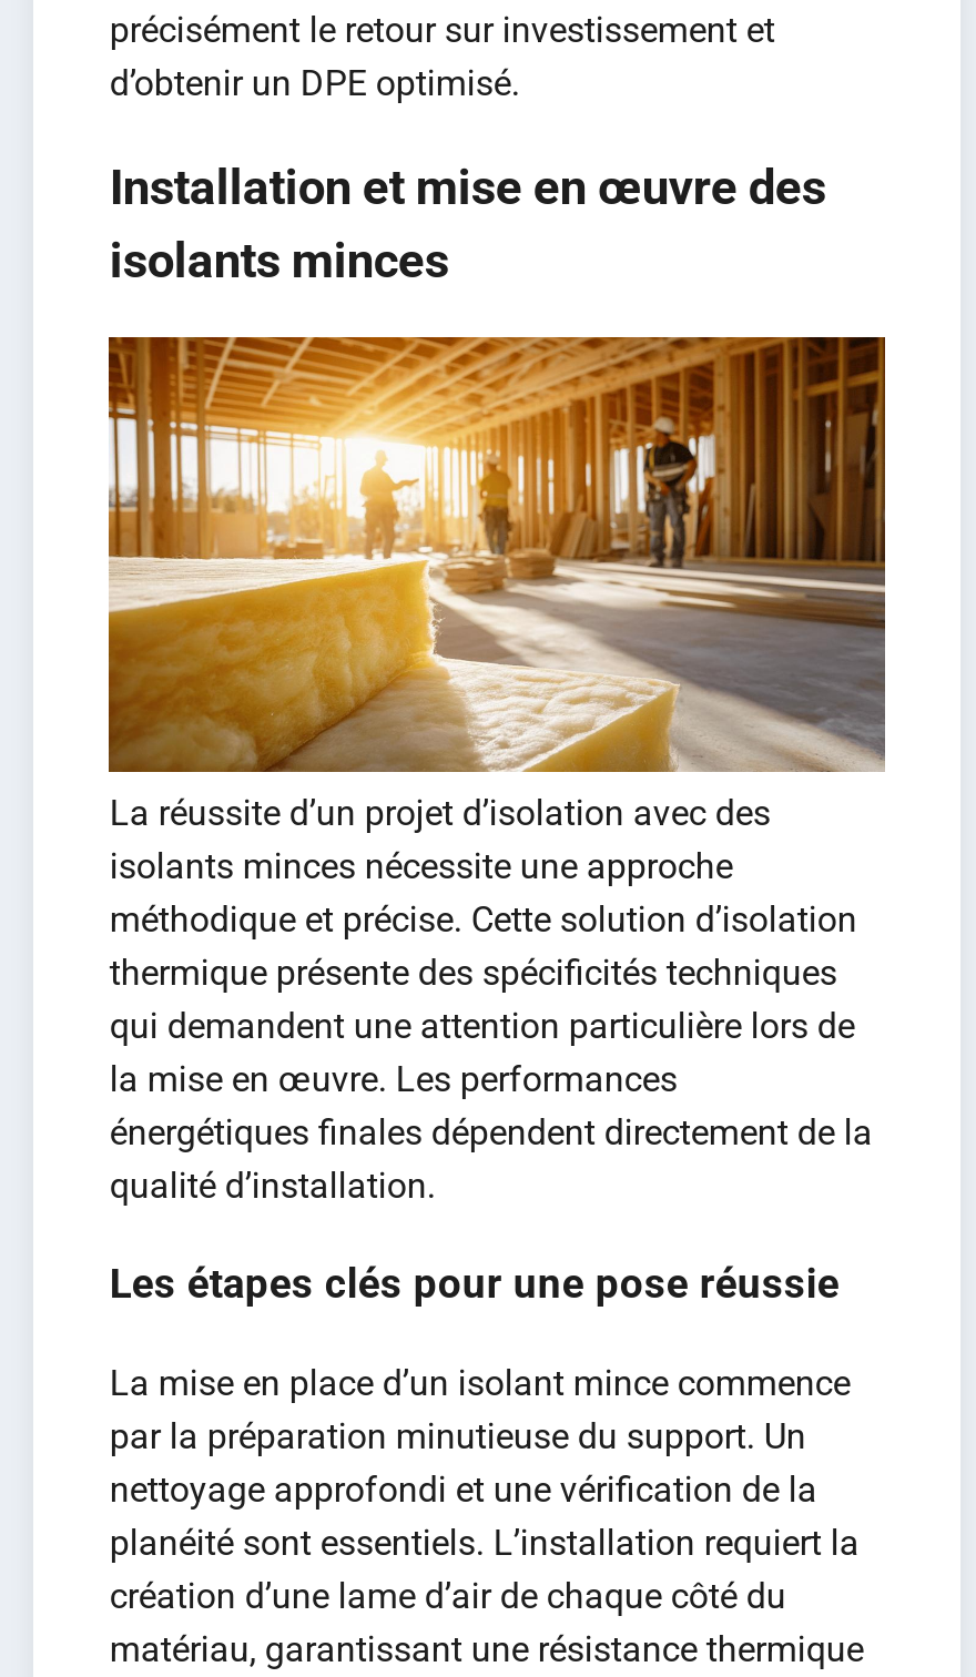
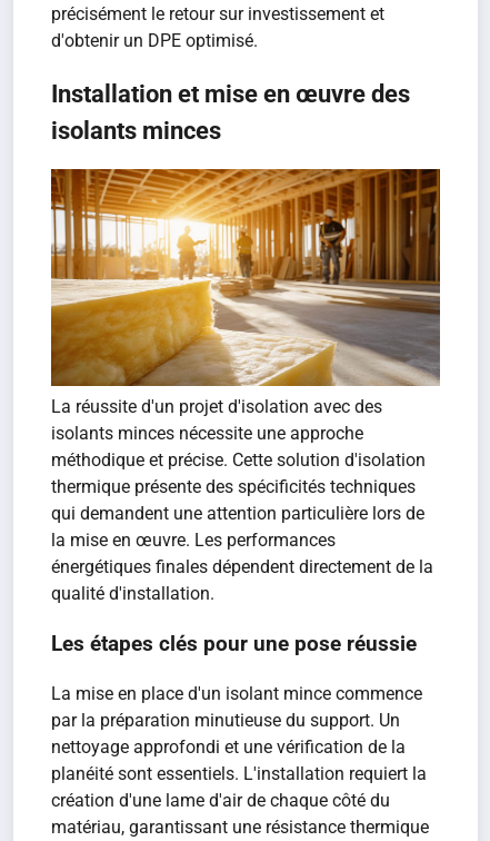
[110,61,520,103] d’obtenir un DPE optimisé. -> [52,30,258,52] d'obtenir un DPE optimisé.
[110,791,771,833] La réussite d’un projet d’isolation avec des -> [52,396,383,418] La réussite d'un projet d'isolation avec des
[110,897,857,939] méthodique et précise. Cette solution d’isolation -> [52,450,426,471] méthodique et précise. Cette solution d'isolation
[110,1163,436,1205] qualité d’installation. -> [52,583,215,604] qualité d'installation.
[110,1362,850,1404] La mise en place d’un isolant mince commence -> [52,683,423,704] La mise en place d'un isolant mince commence
[110,1522,859,1564] planéité sont essentiels. L’installation requiert la -> [52,763,427,784] planéité sont essentiels. L'installation requiert la
[110,1575,786,1617] création d’une lame d’air de chaque côté du -> [52,790,390,811] création d'une lame d'air de chaque côté du

